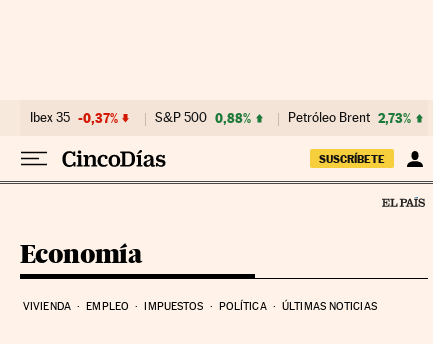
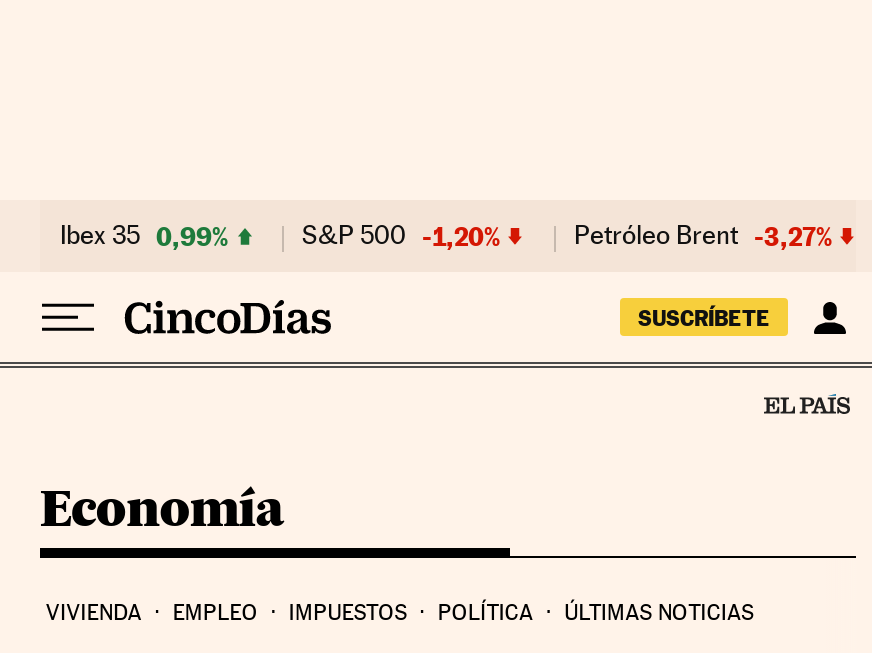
[30,110,118,126] Ibex 35 -0,37% -> [60,220,228,252] Ibex 35 0,99%
[155,110,251,126] S&P 500 0,88% -> [302,220,500,252] S&P 500 -1,20%
[288,110,411,126] Petróleo Brent 2,73% -> [574,220,832,252] Petróleo Brent -3,27%

